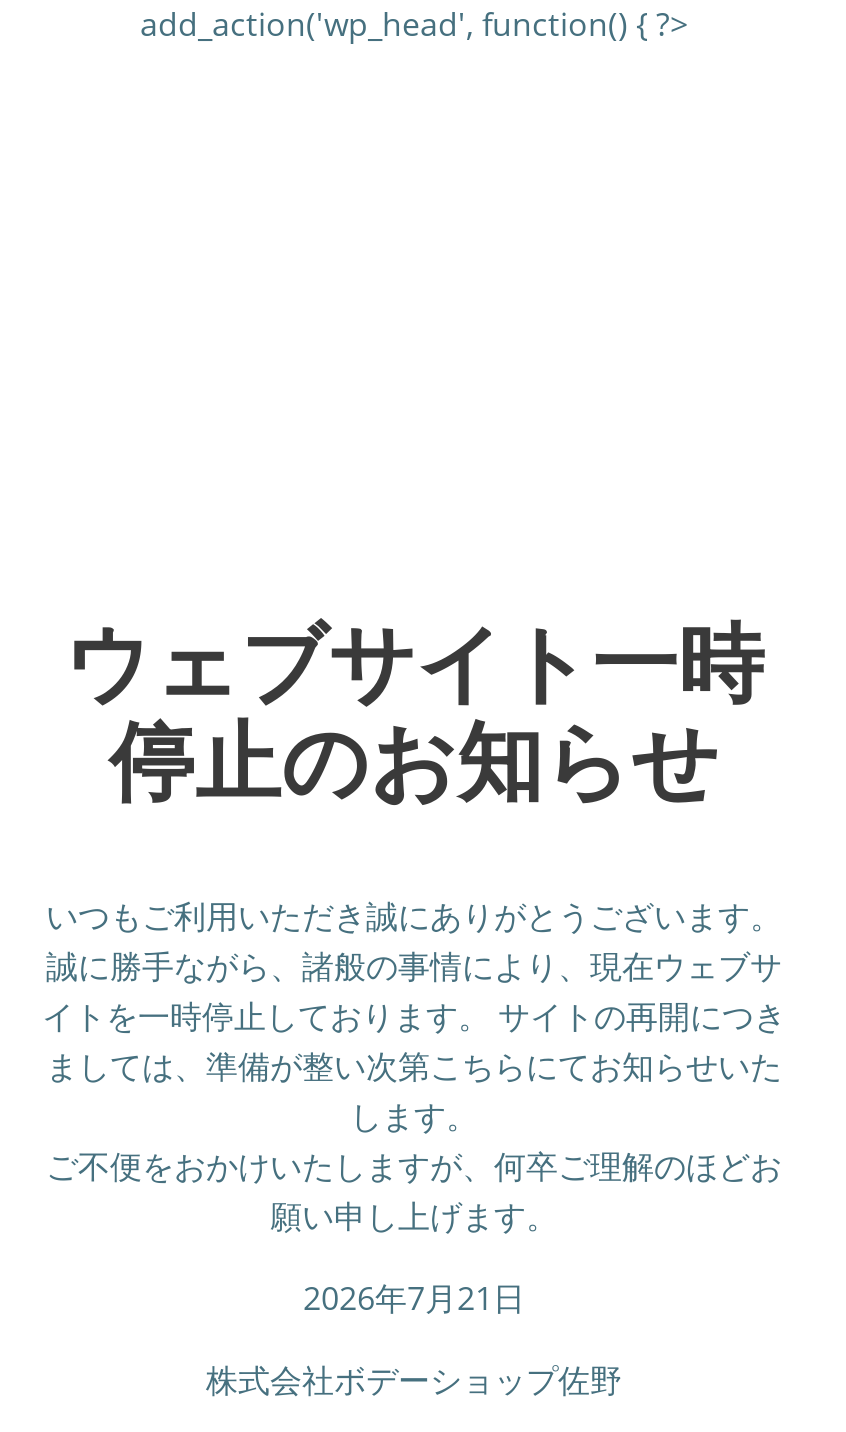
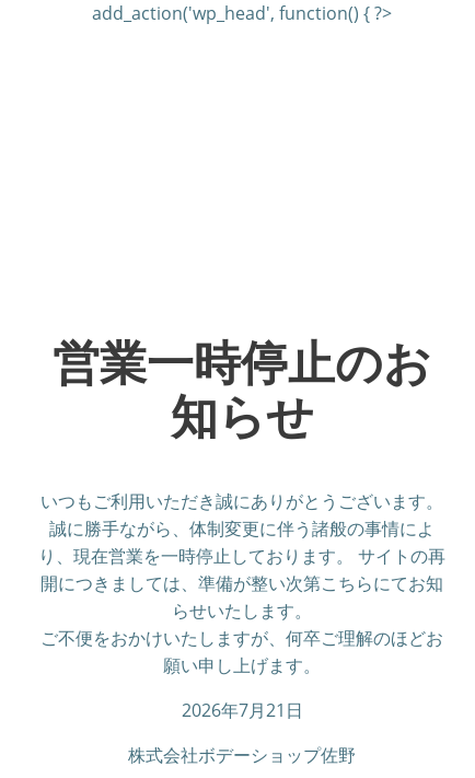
[64,616,764,810] ウェブサイト一時 | 停止のお知らせ -> [53,337,431,443] 営業一時停止のお | 知らせ
[42,944,786,1138] 誠に勝手ながら、諸般の事情により、現在ウェブサ | イトを一時停止しております。 サイトの再開につき | ましては、準備が整い次第こちらにてお知らせいた | します。 -> [38,516,445,623] 誠に勝手ながら、体制変更に伴う諸般の事情によ | り、現在営業を一時停止しております。 サイトの再 | 開につきましては、準備が整い次第こちらにてお知 | らせいたします。

